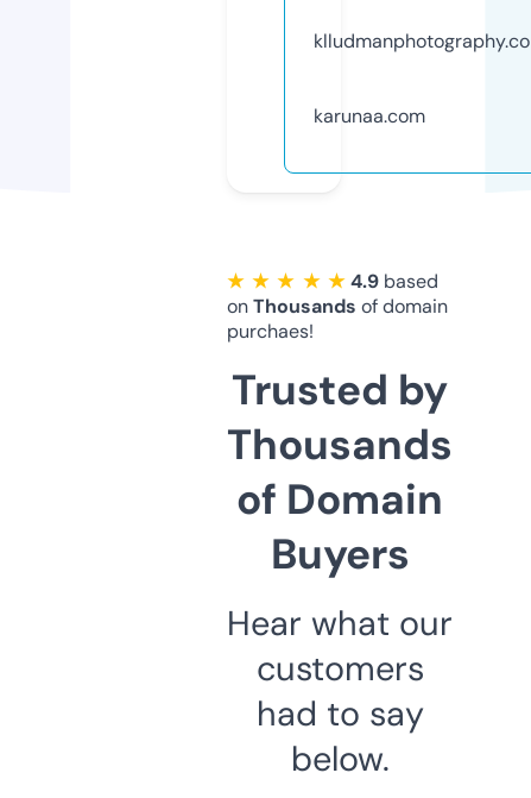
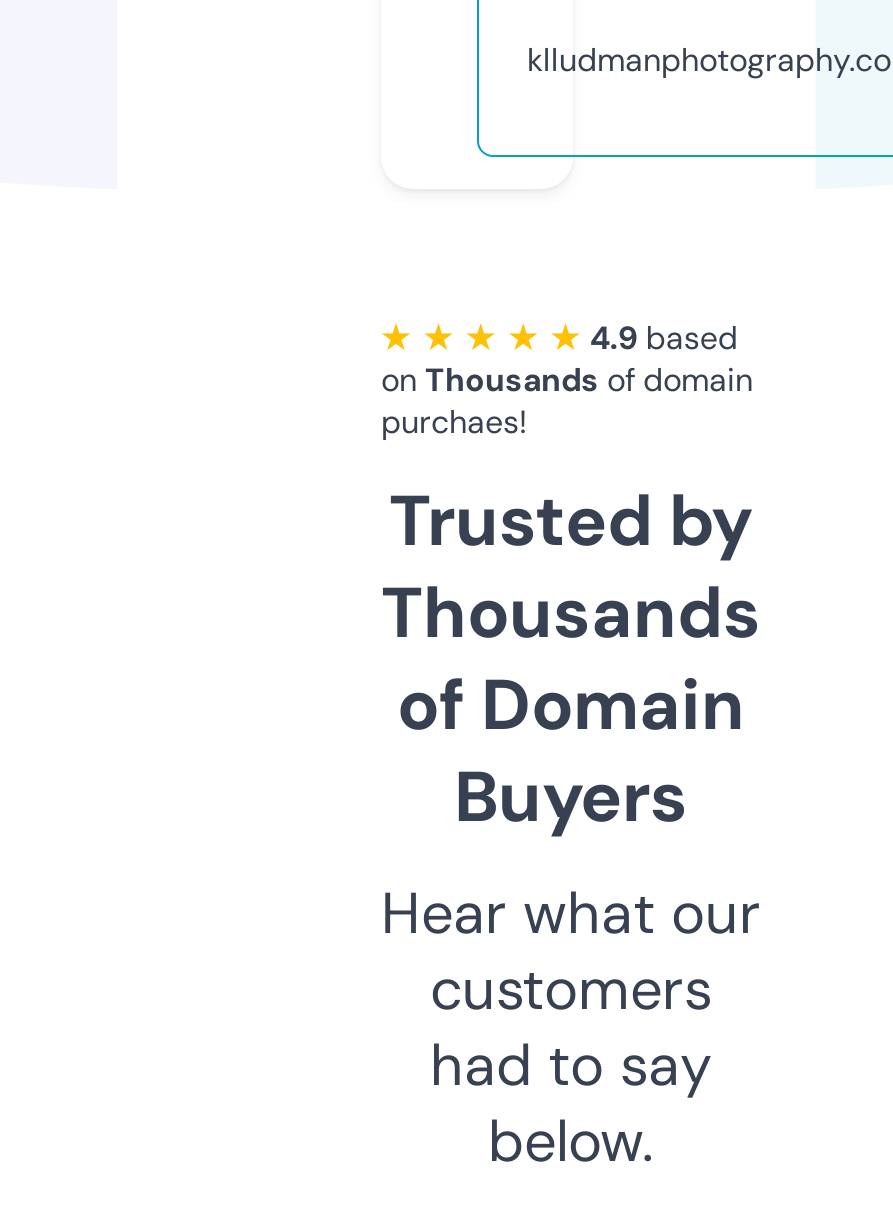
[314,103,425,128] karunaa.com -> none

